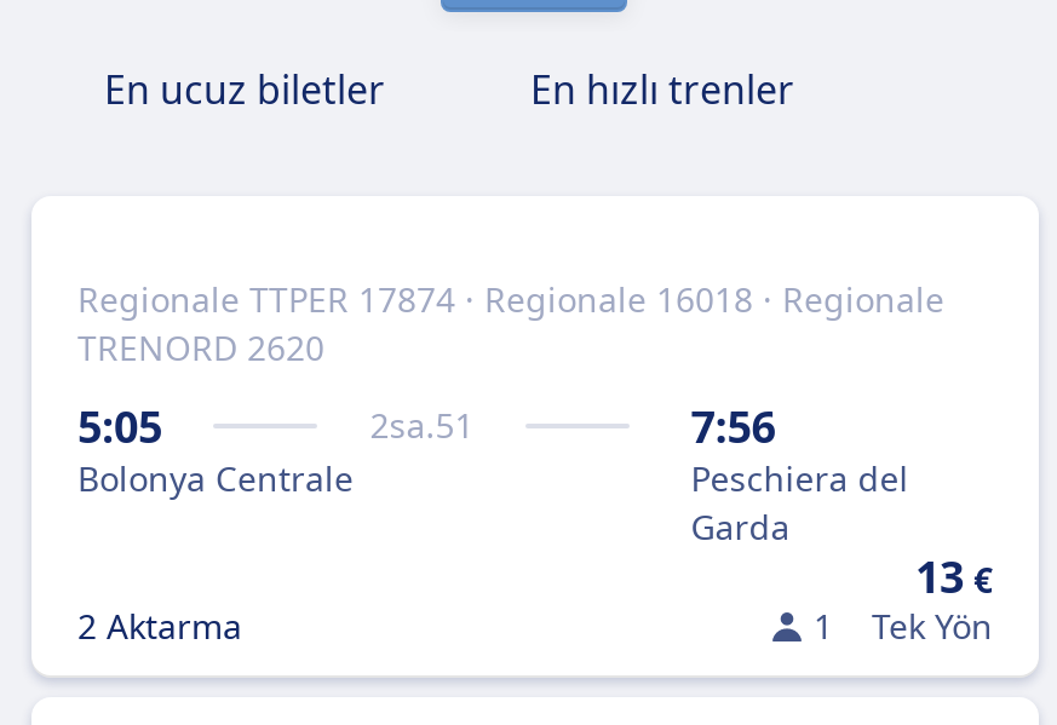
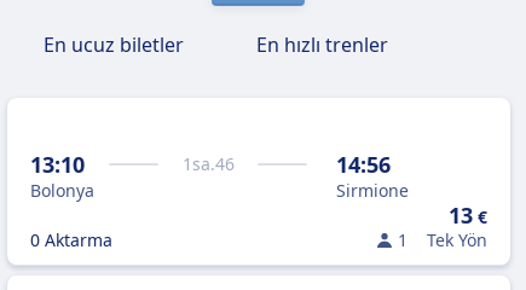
[77,276,944,501] Regionale TTPER 17874 · Regionale 16018 · Regionale | TRENORD 2620 | 5:05 | 2sa.51 | Bolonya Centrale -> [30,150,234,202] 13:10 | 1 sa.46 | Bolonya
[691,397,909,549] 7:56 | Peschiera del | Garda -> [337,150,409,202] 14:56 | Sirmione
[77,603,242,649] 2 Aktarma -> [30,228,112,251] 0 Aktarma

